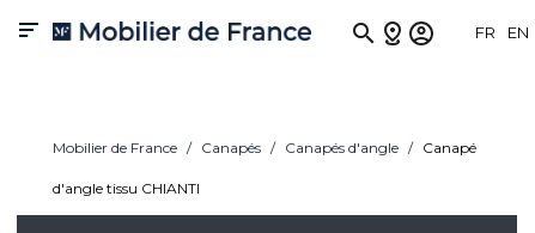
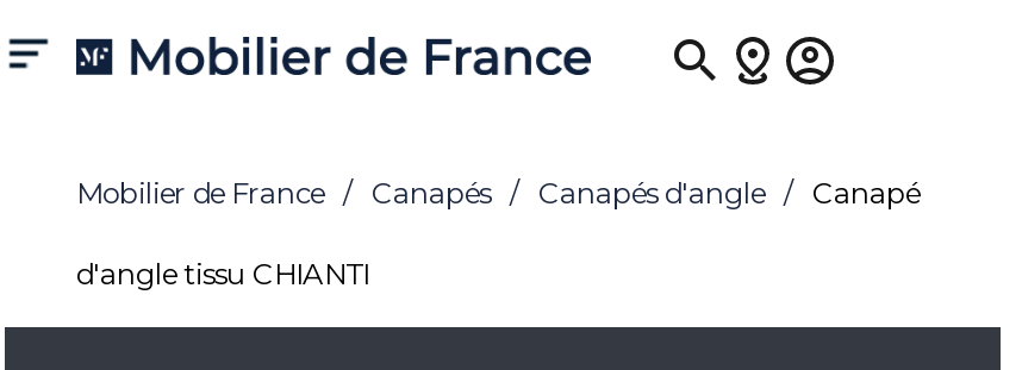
[475,23,529,42] FR | EN -> none

